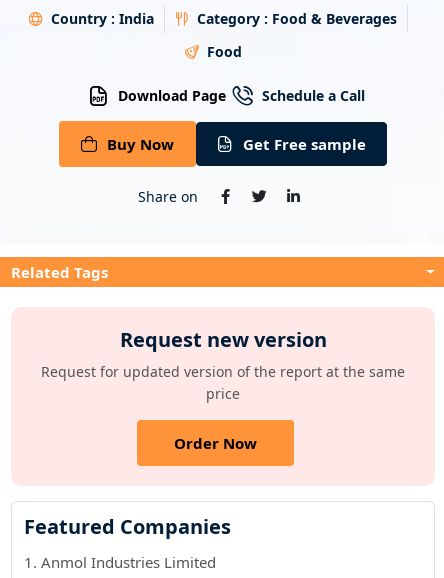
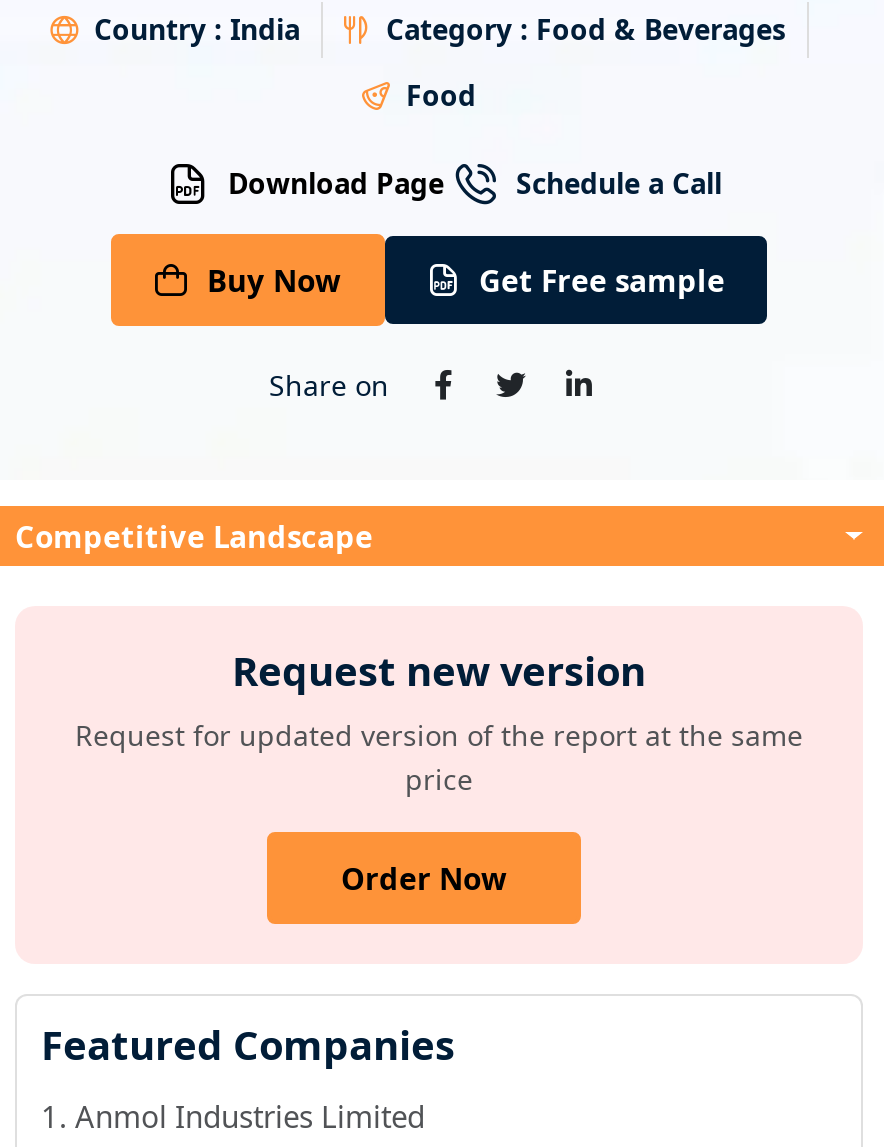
[11,262,108,282] Related Tags -> [15,517,373,557] Competitive Landscape

